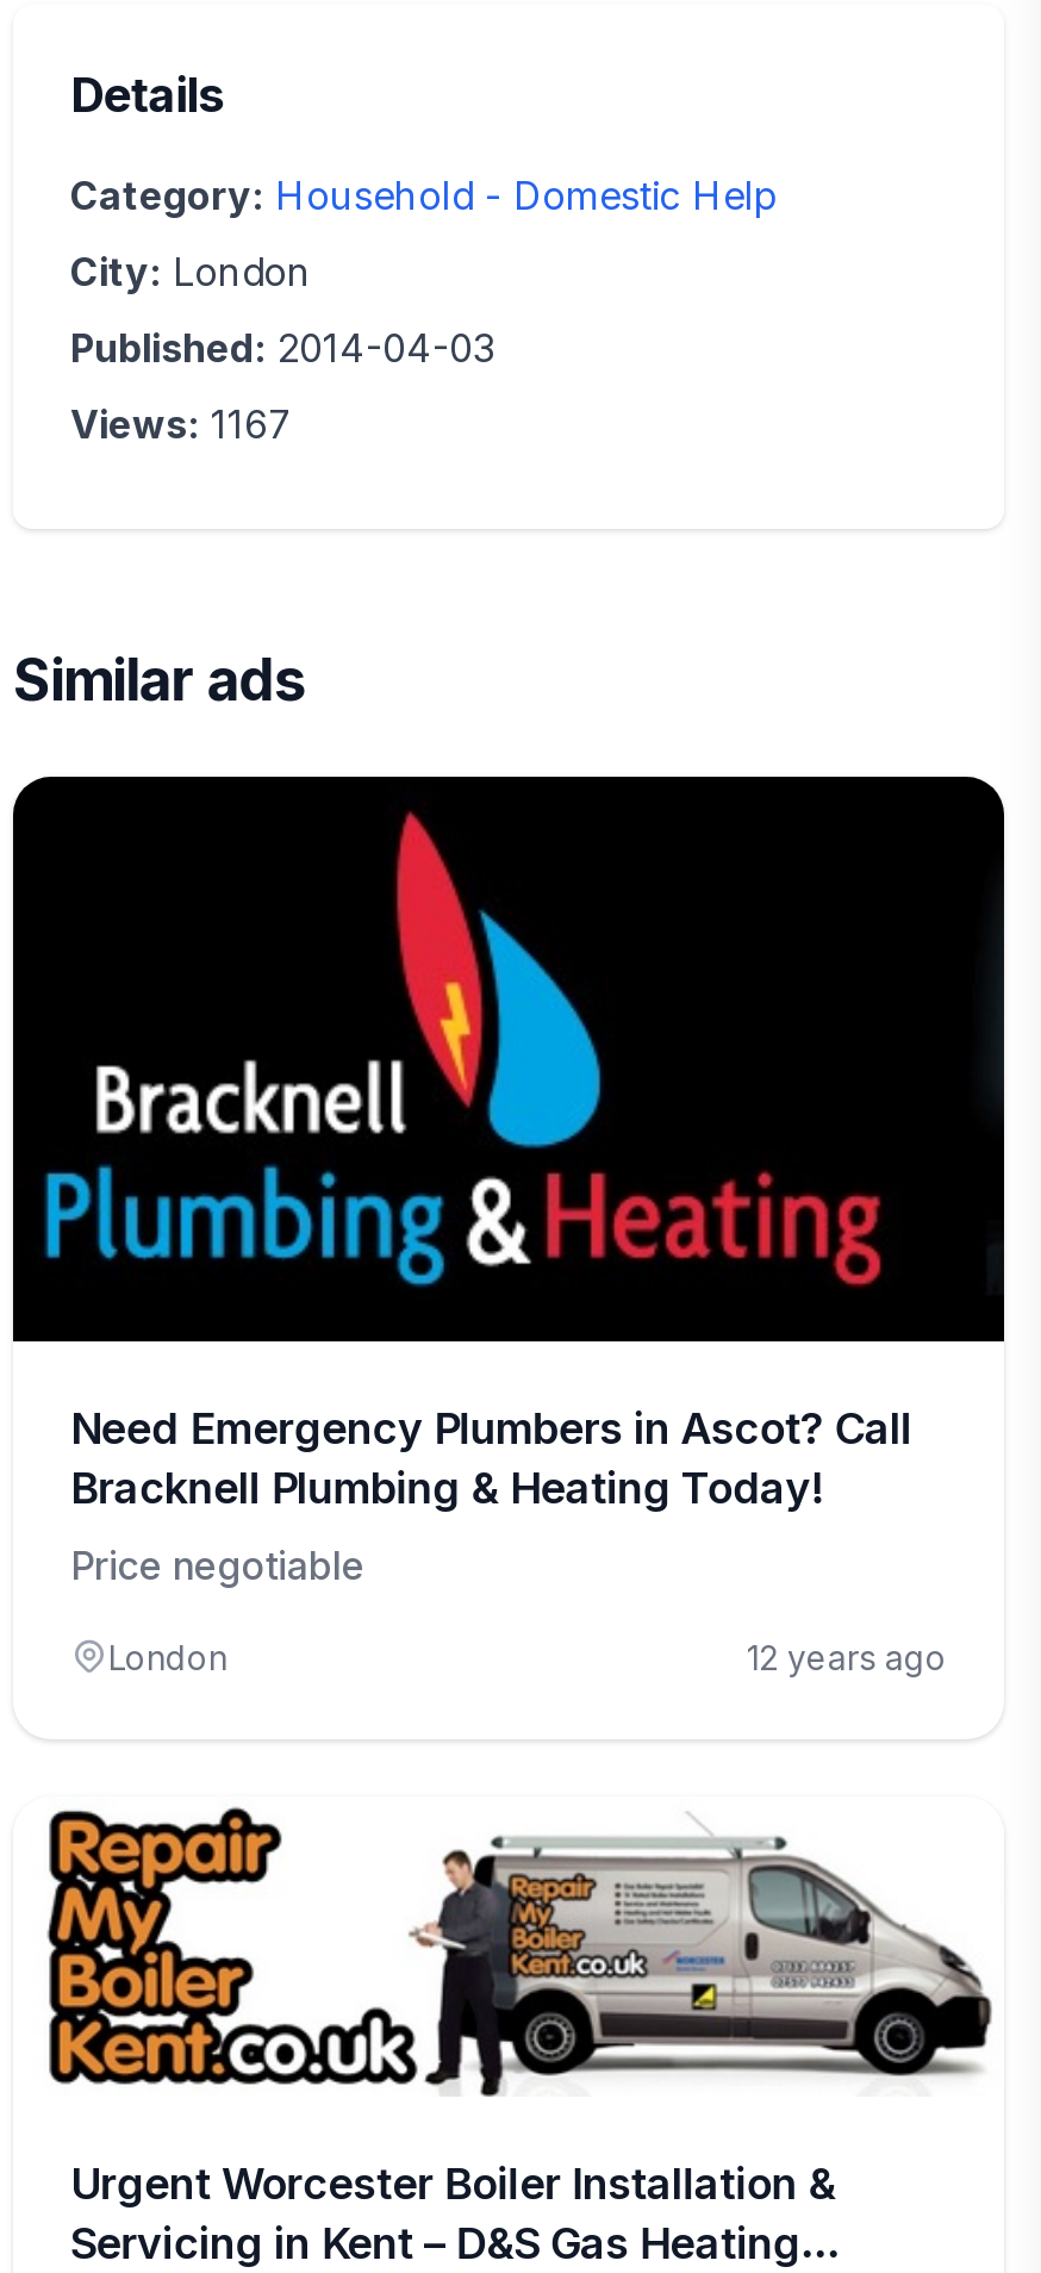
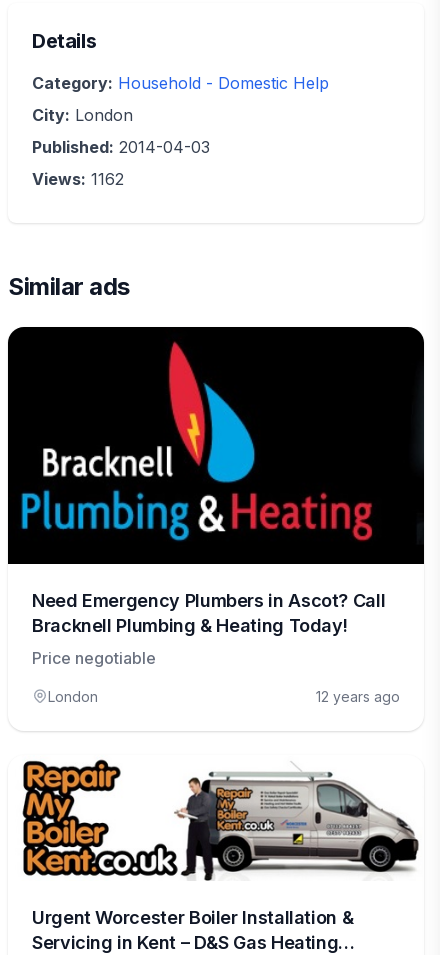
[70,401,292,448] Views: 1167 -> [32,169,124,189] Views: 1162

